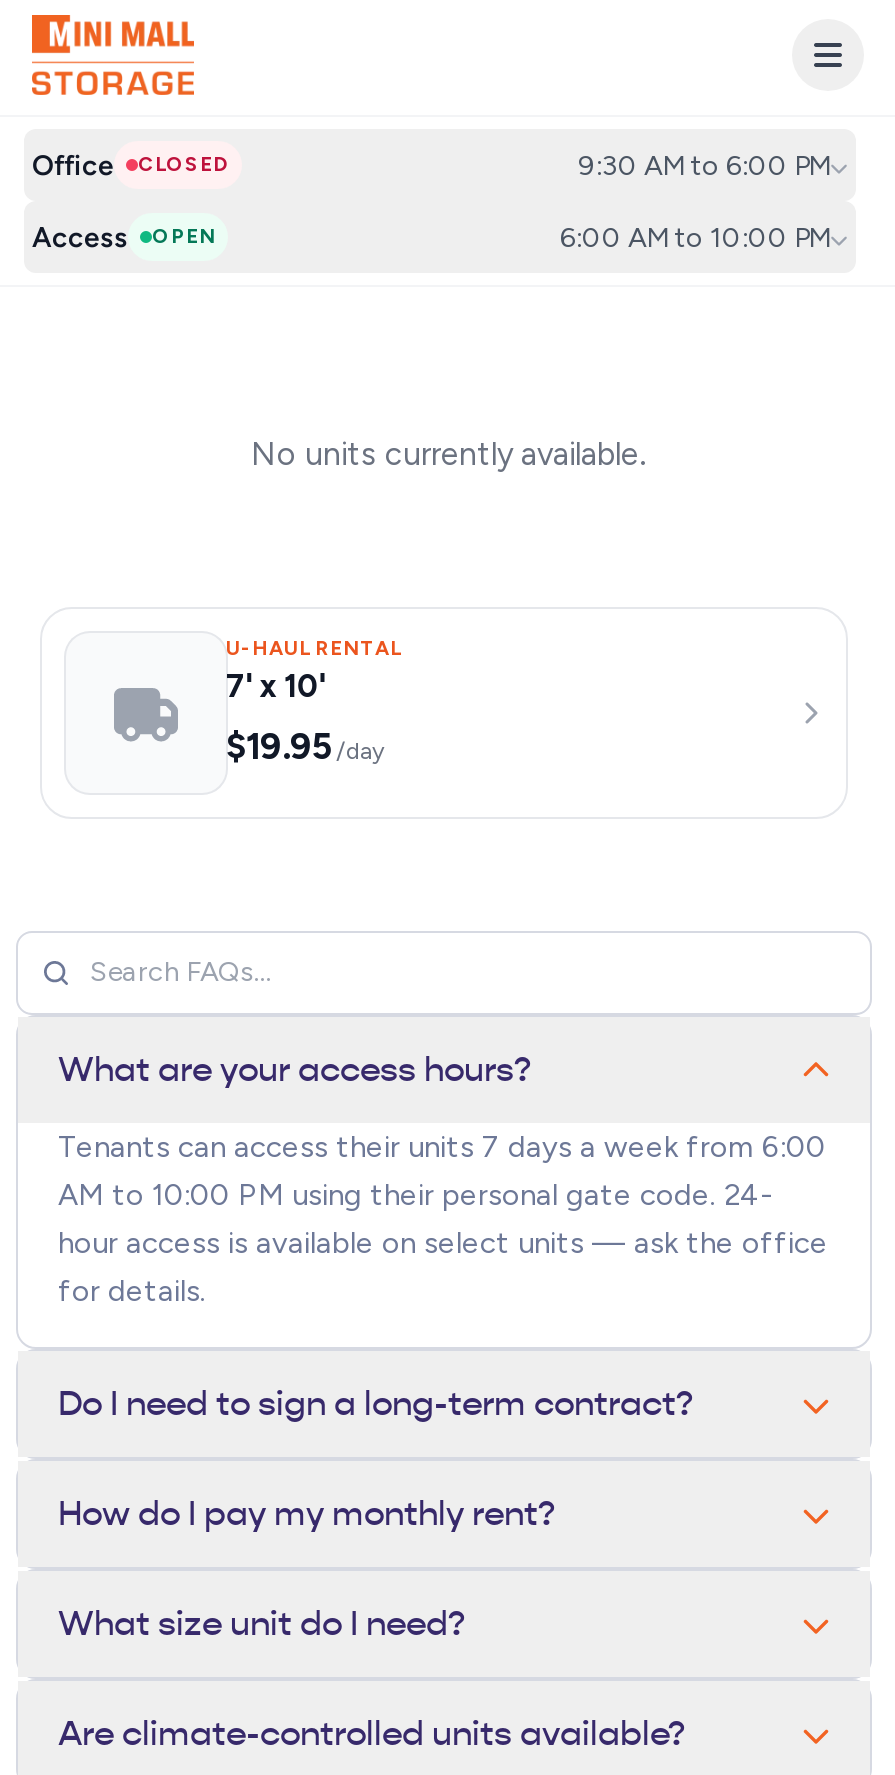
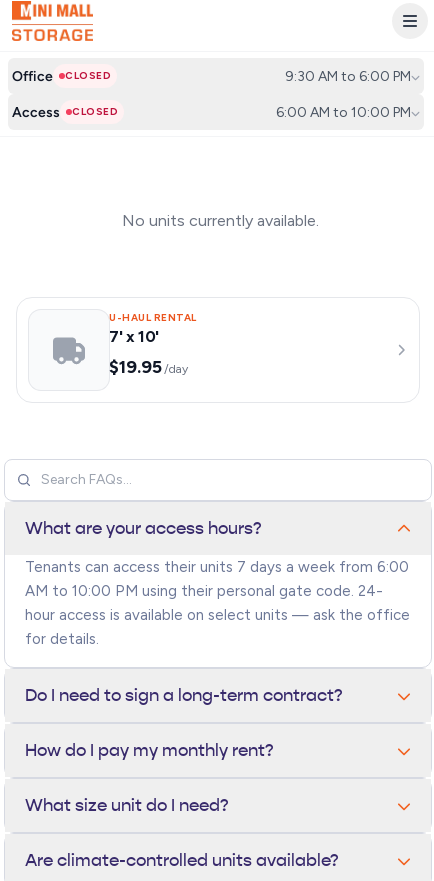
[152,223,216,249] OPEN -> [72,105,118,118] CLOSED

